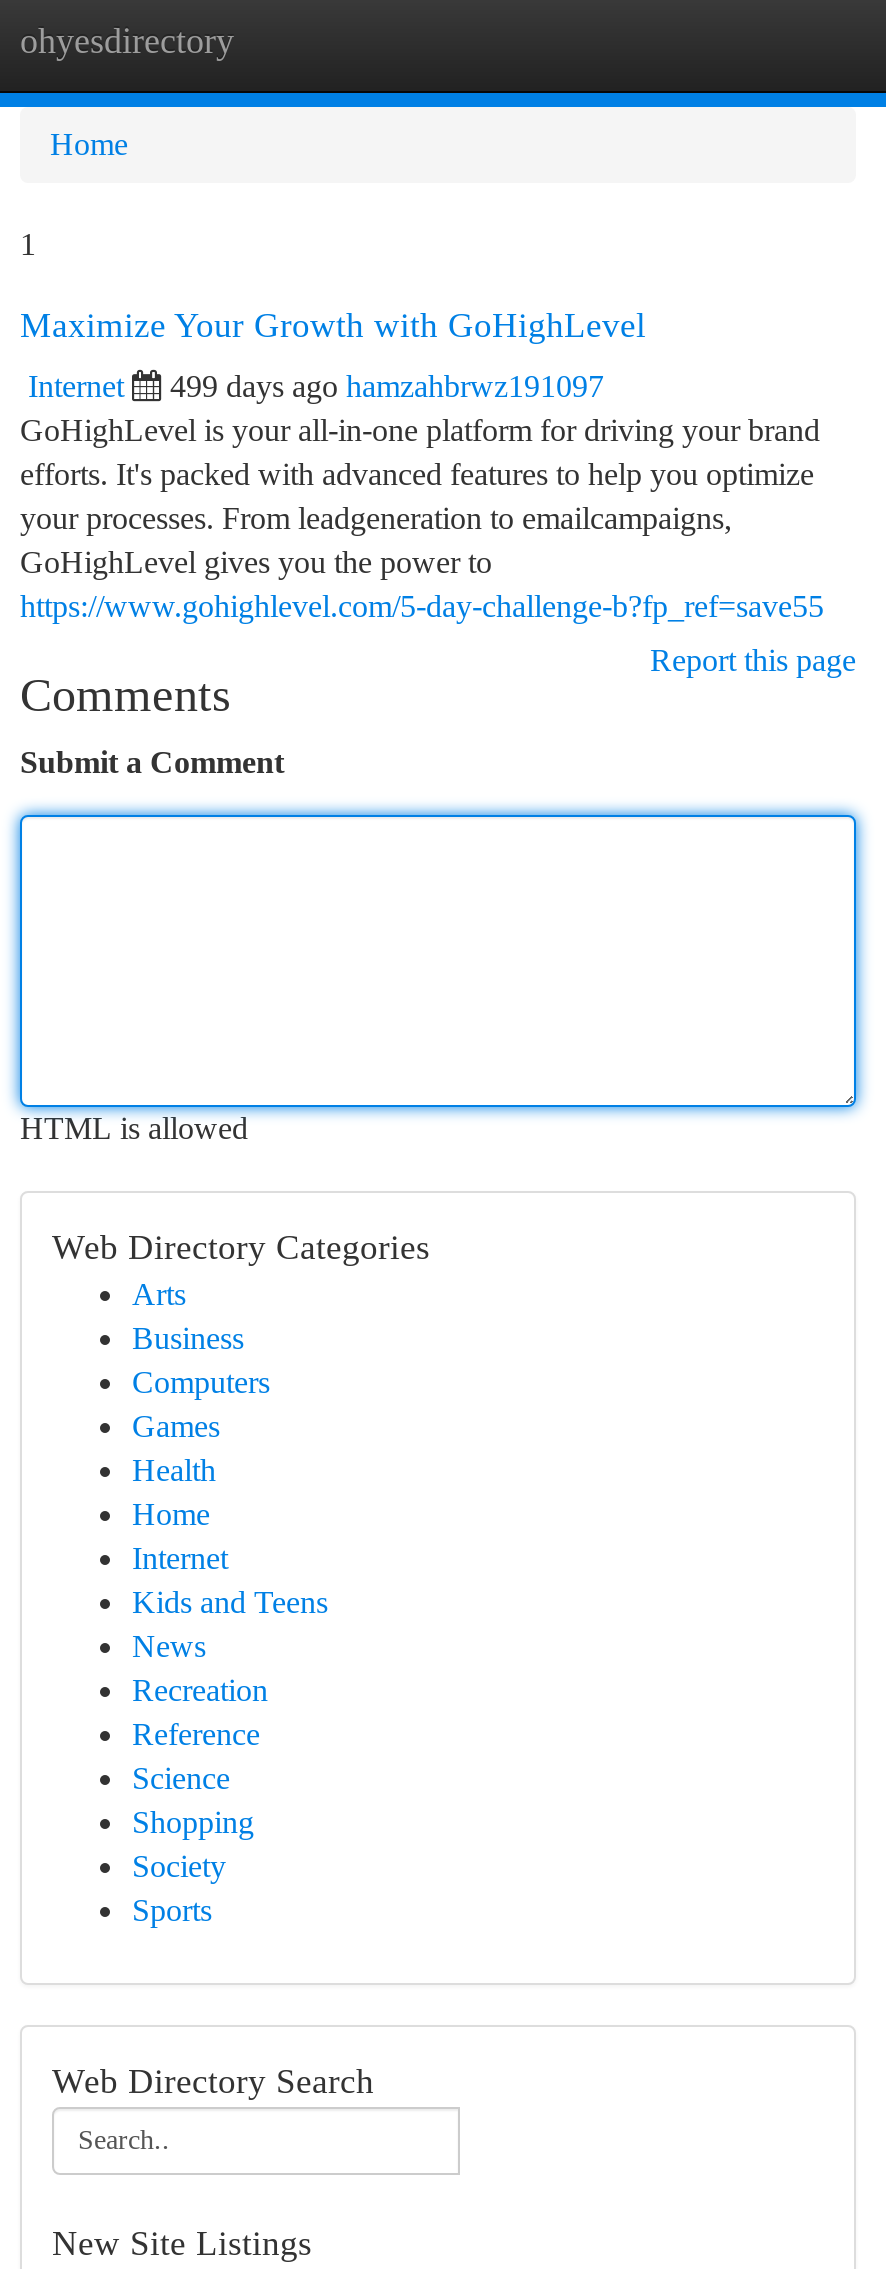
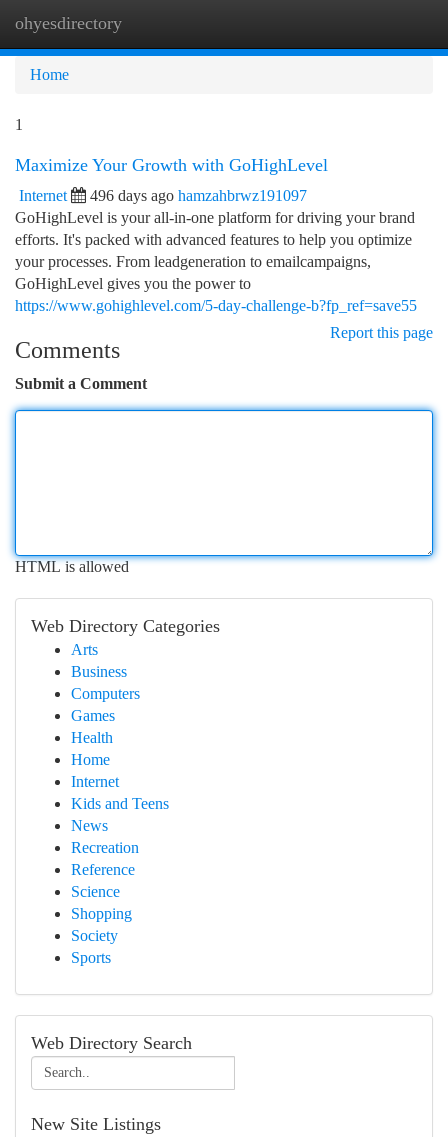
[170,369,604,403] 499 days ago hamzahbrwz191097 -> [90,187,307,204] 496 days ago hamzahbrwz191097

